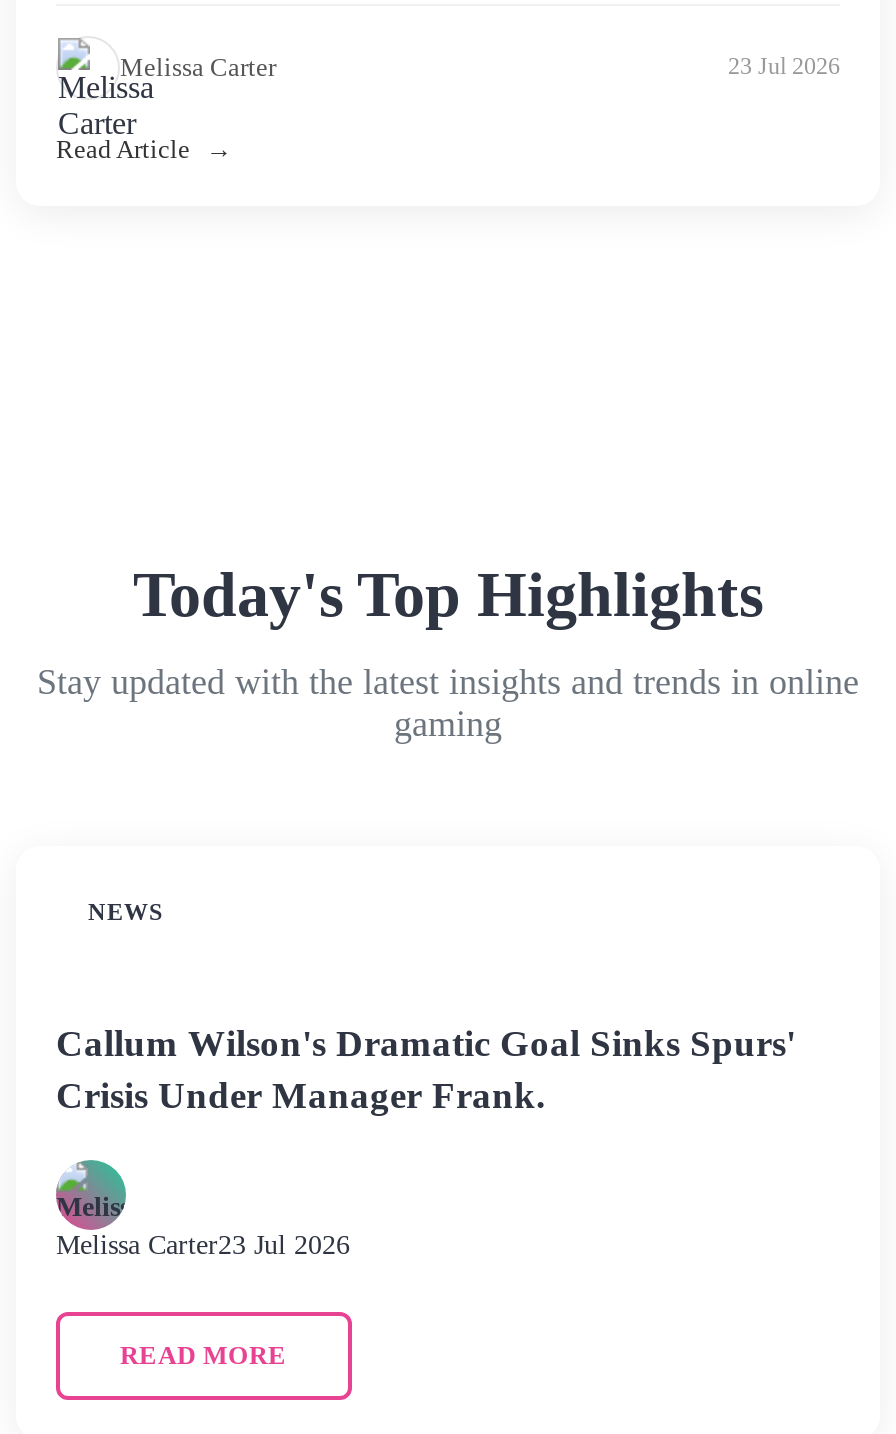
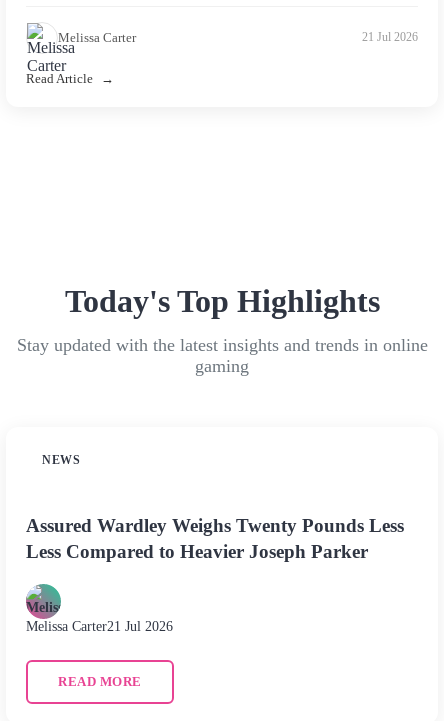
[728,52,840,80] 23 Jul 2026 -> [362,30,418,44] 21 Jul 2026
[56,1022,796,1116] Callum Wilson's Dramatic Goal Sinks Spurs' | Crisis Under Manager Frank. -> [26,515,404,562] Assured Wardley Weighs Twenty Pounds Less | Less Compared to Heavier Joseph Parker
[56,1229,350,1259] Melissa Carter23 Jul 2026 -> [26,619,173,634] Melissa Carter21 Jul 2026

